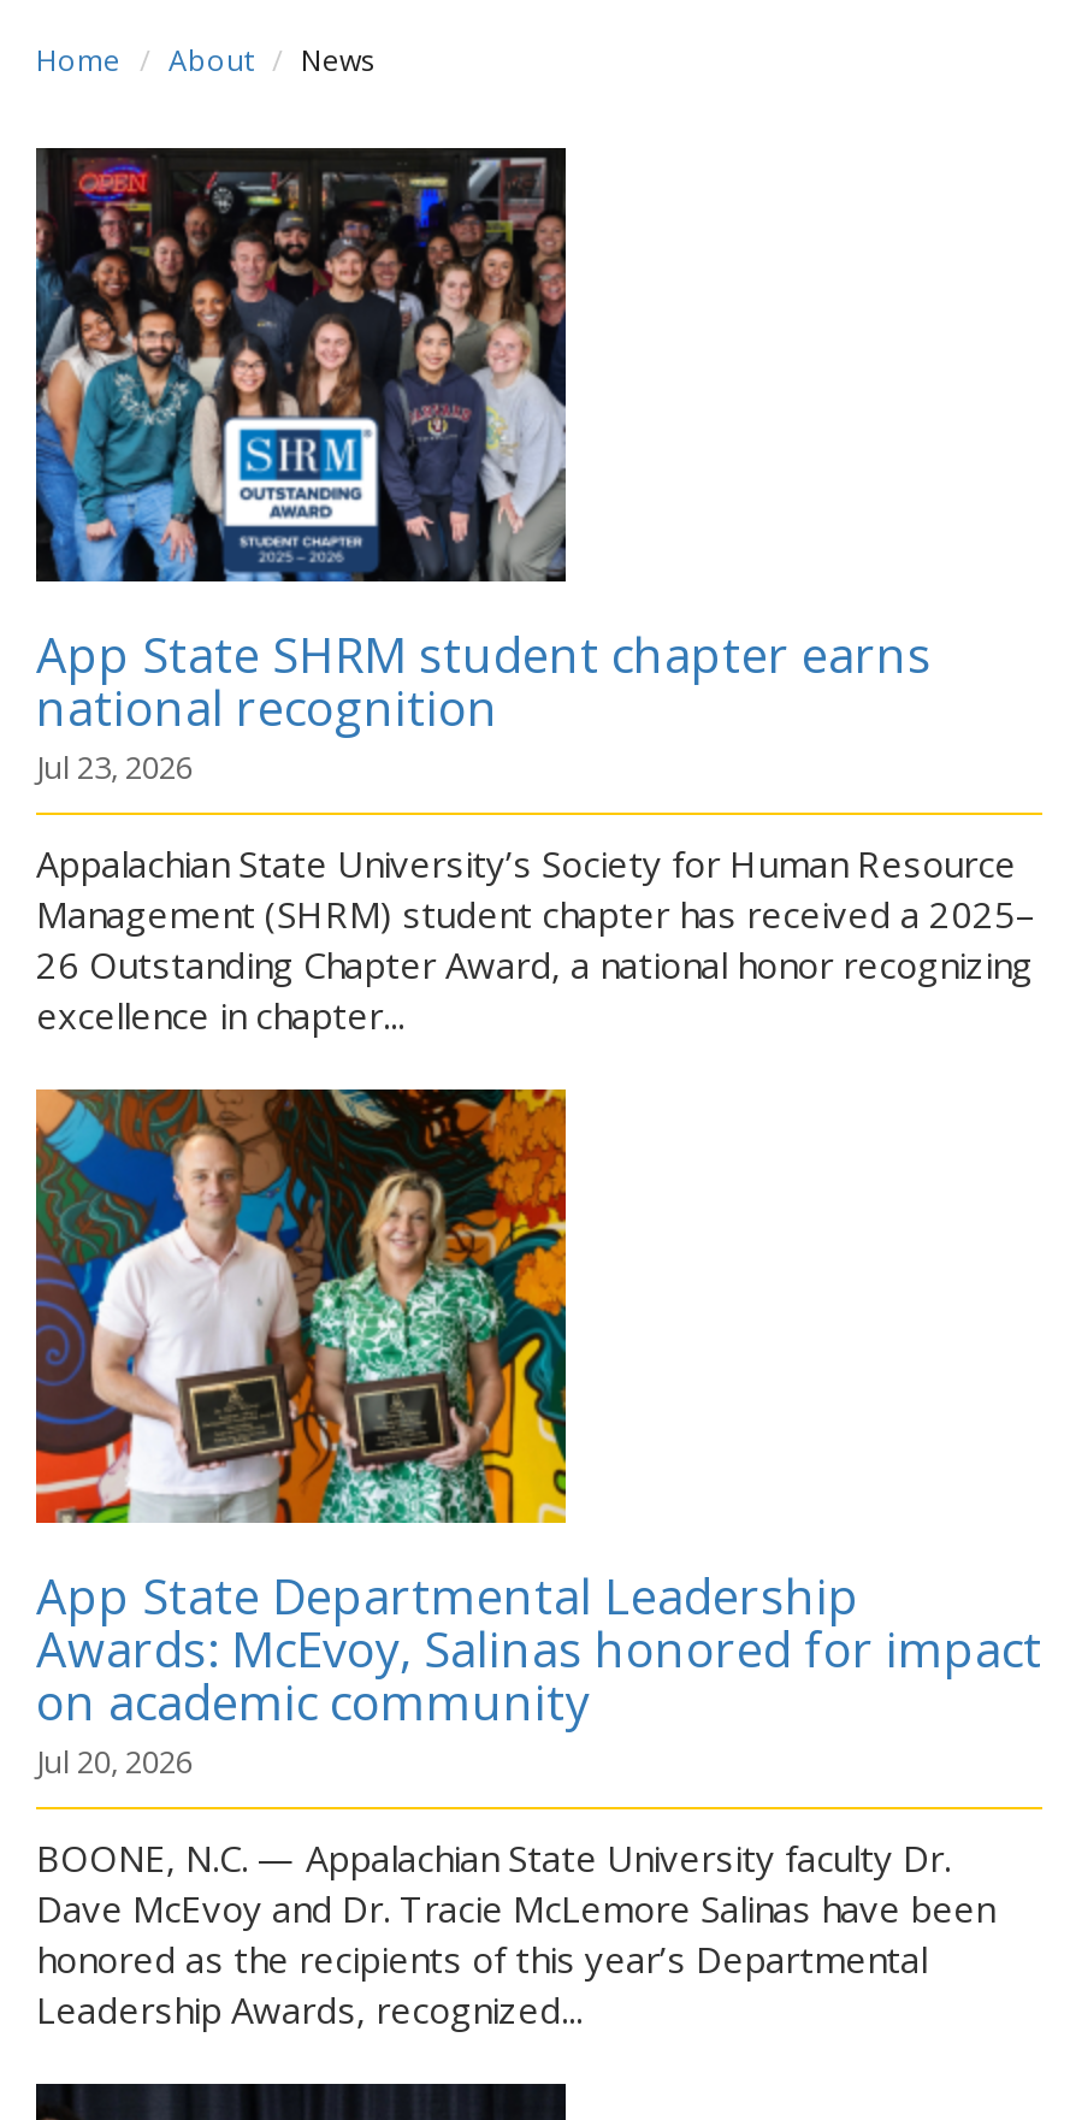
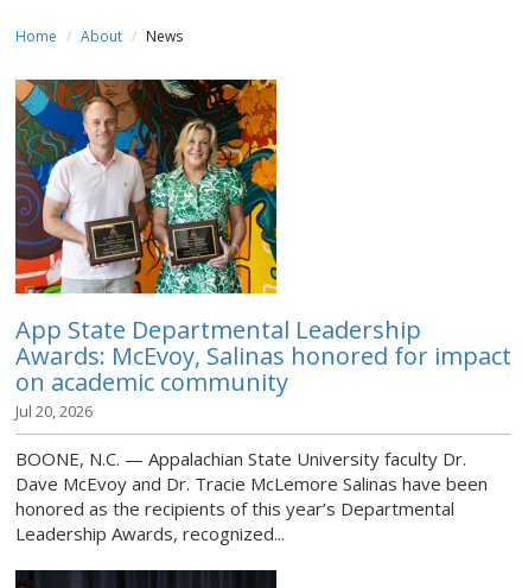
[34,146,1035,1039] [image] | App State SHRM student chapter earns | national recognition | Jul 23, 2026 | Appalachian State University’s Society for Human Resource | Management (SHRM) student chapter has received a 2025– | 26 Outstanding Chapter Award, a national honor recognizing | excellence in chapter... -> none

